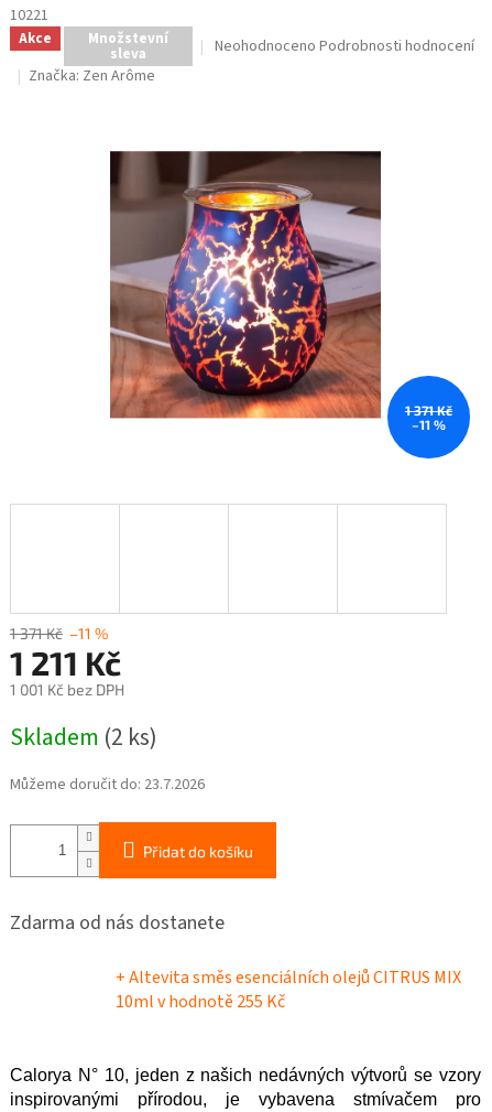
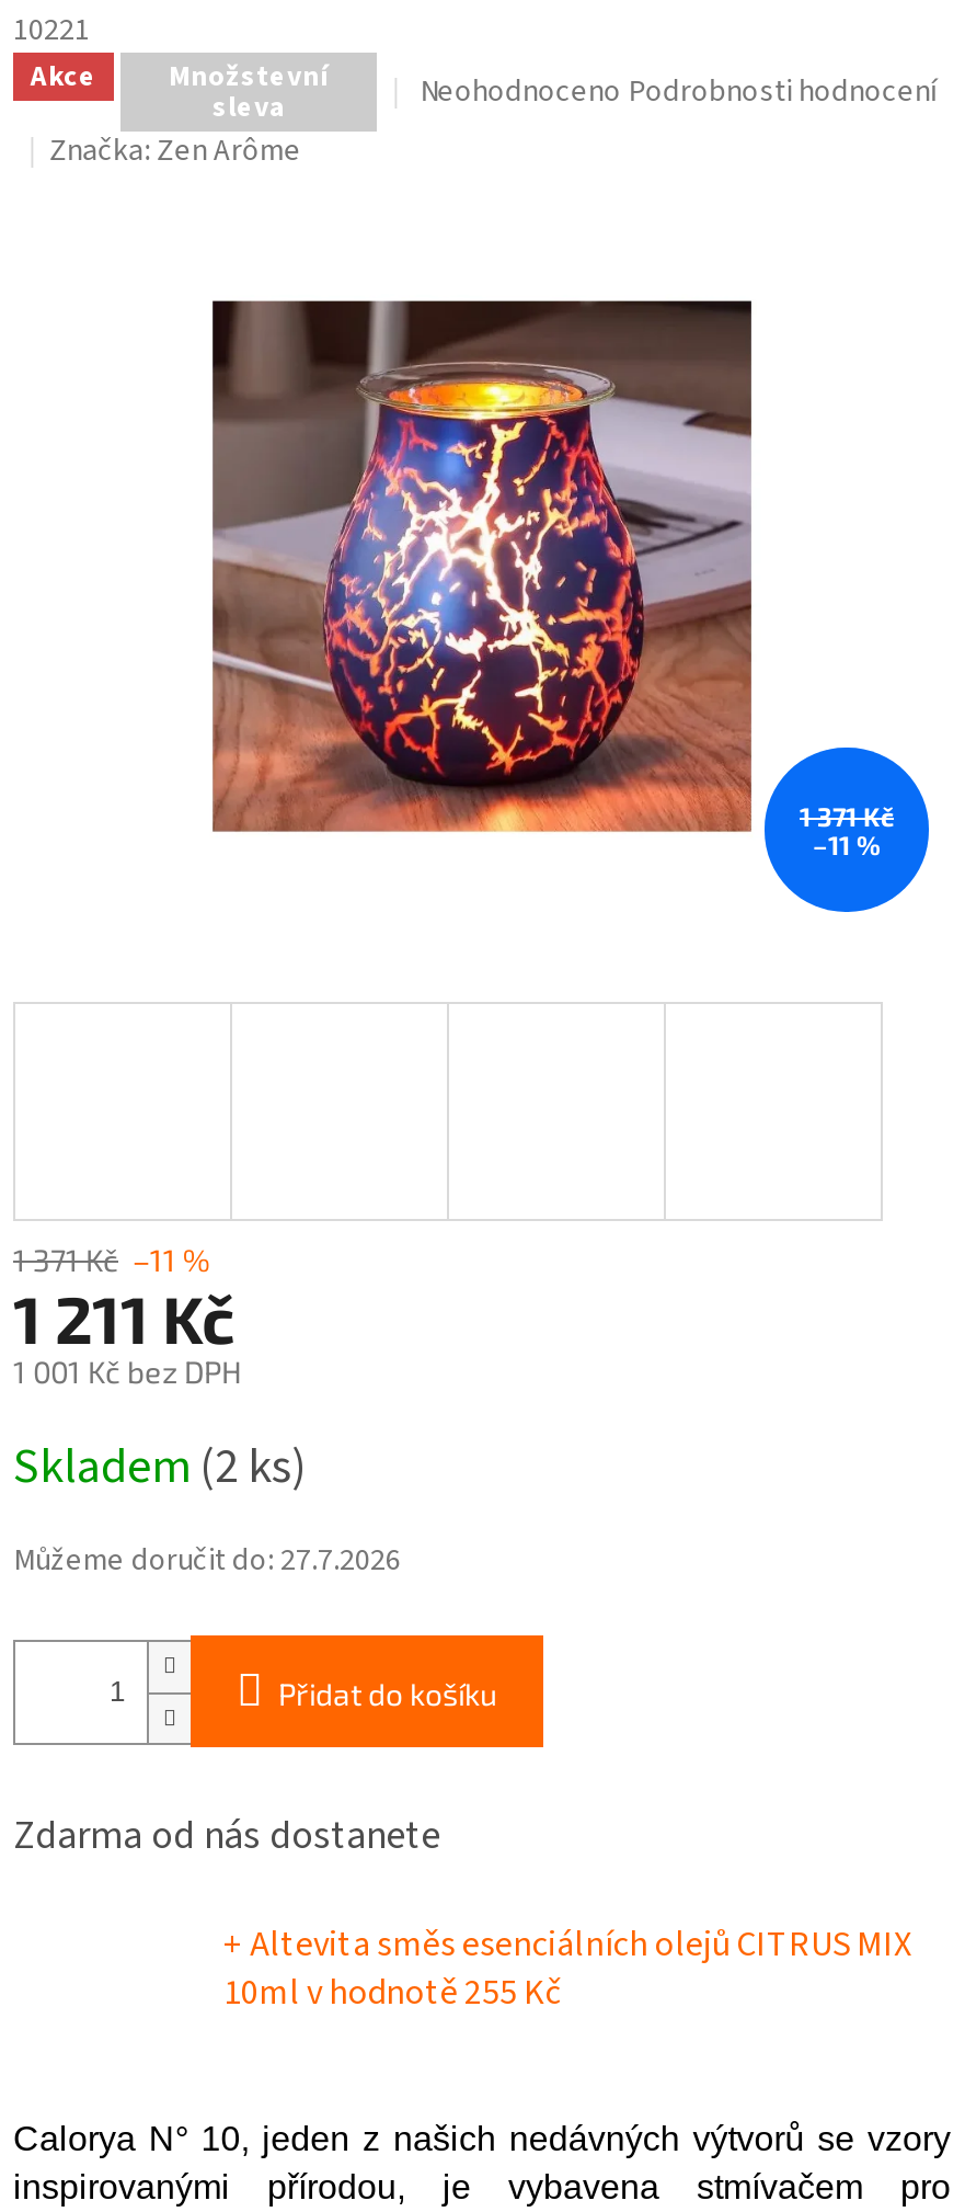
[10,774,205,796] Můžeme doručit do: 23.7.2026 -> [13,1540,401,1584] Můžeme doručit do: 27.7.2026

